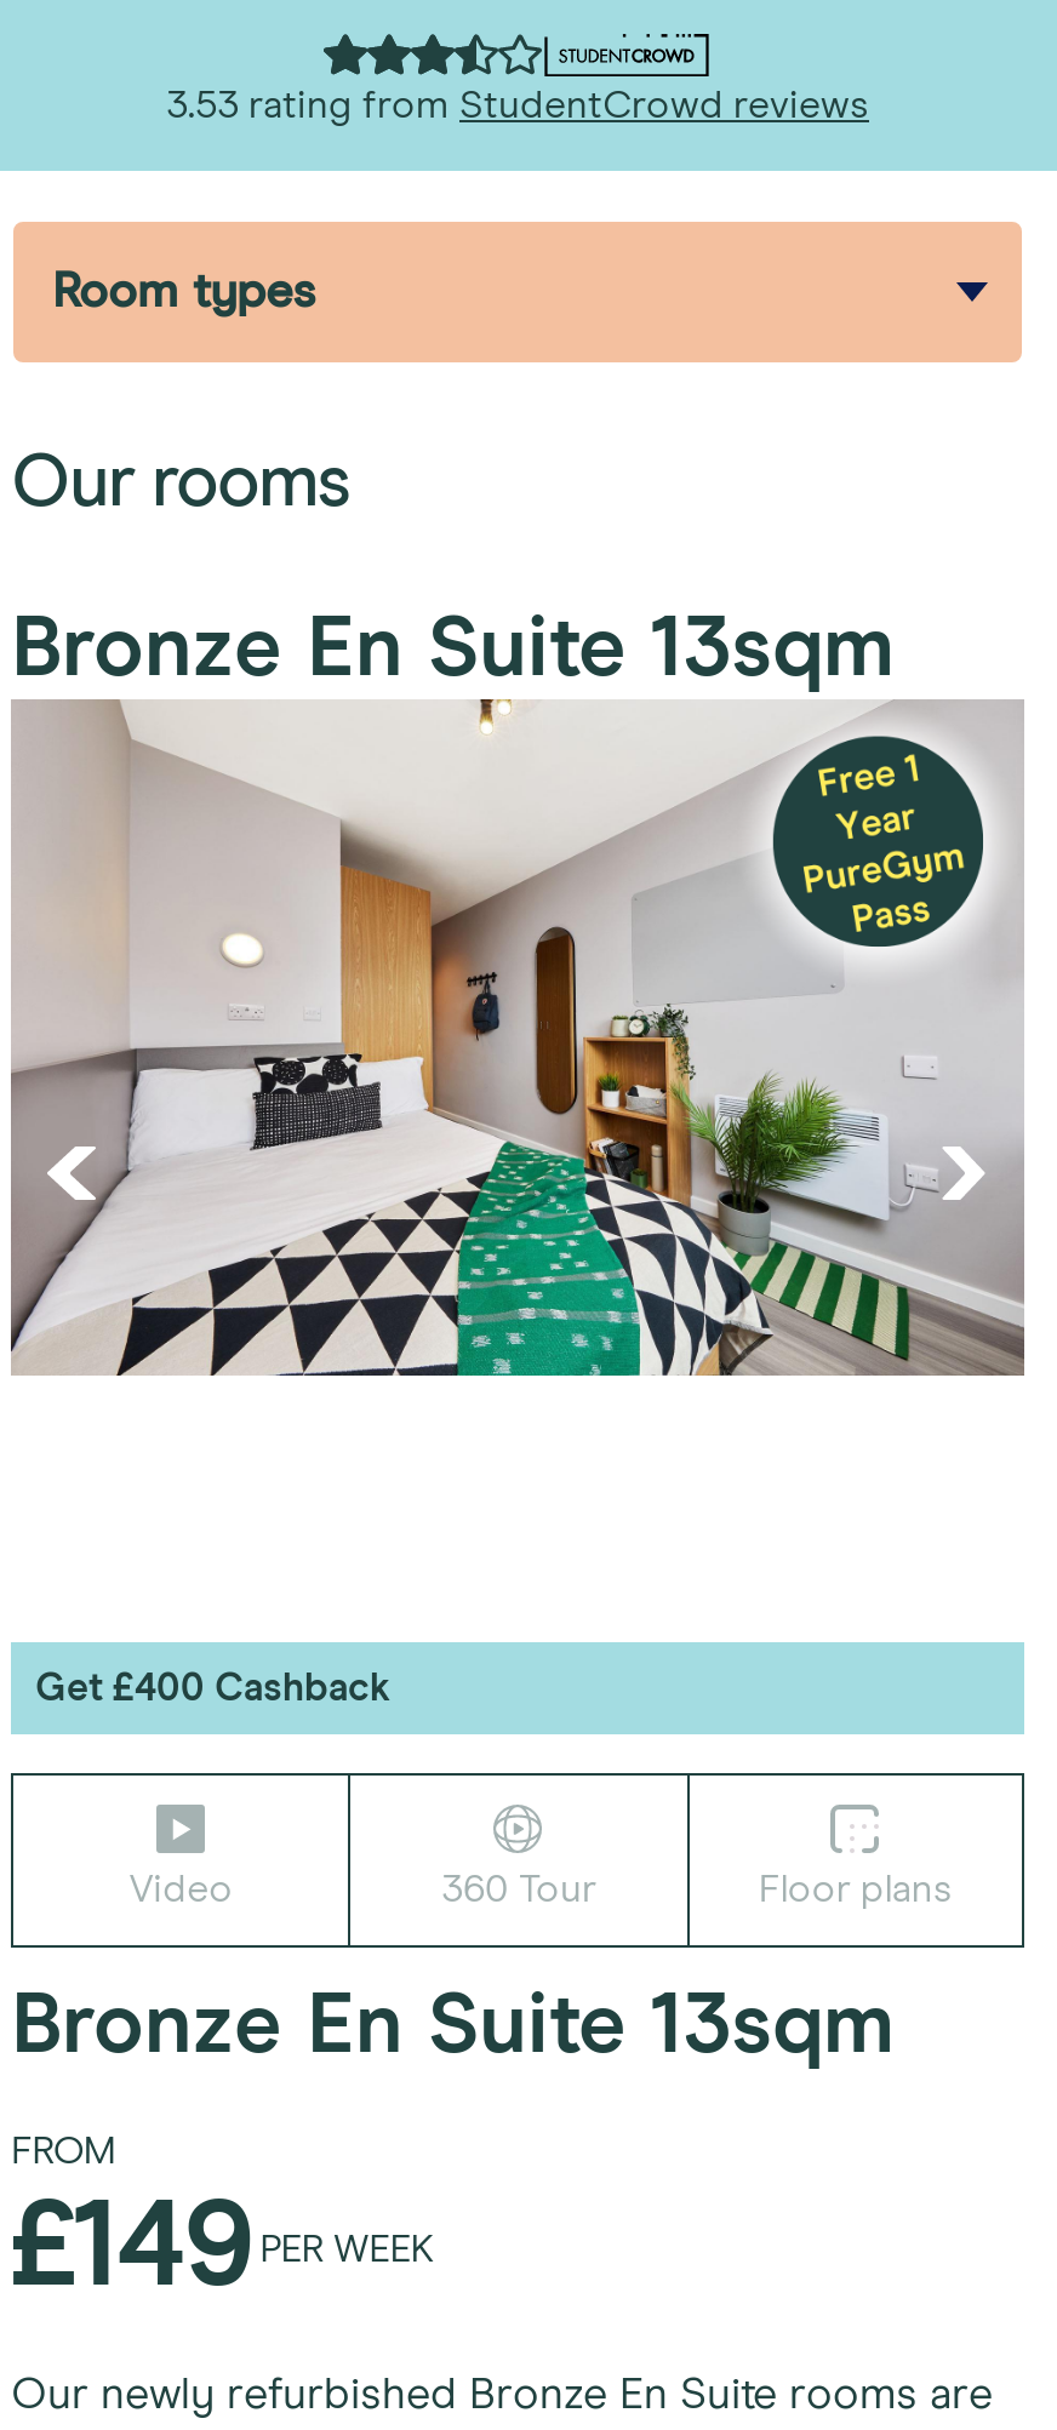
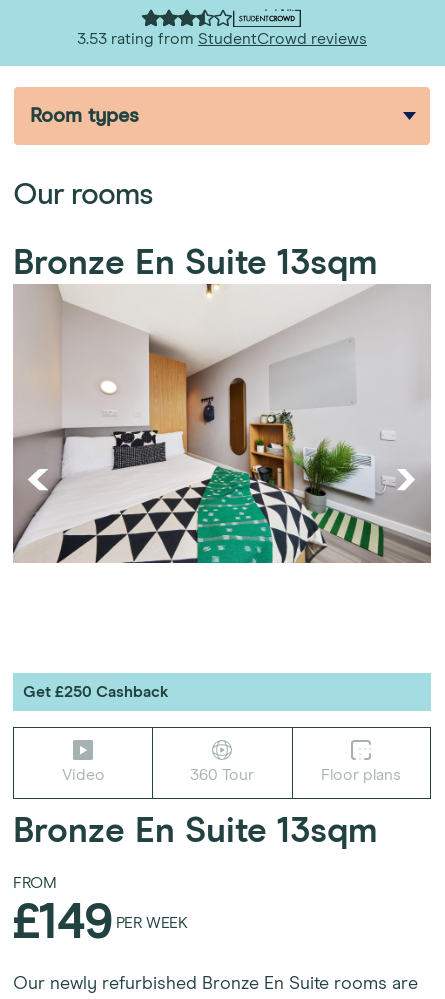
[762,726,993,956] [image] -> none
[35,1669,392,1707] Get £400 Cashback -> [23,684,169,700] Get £250 Cashback

